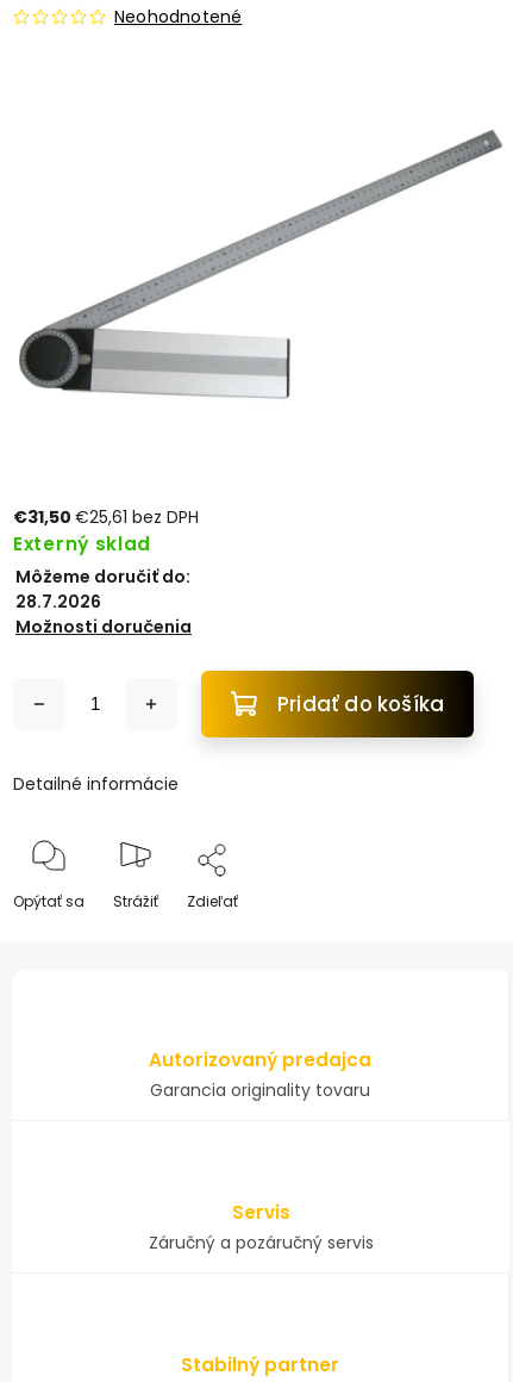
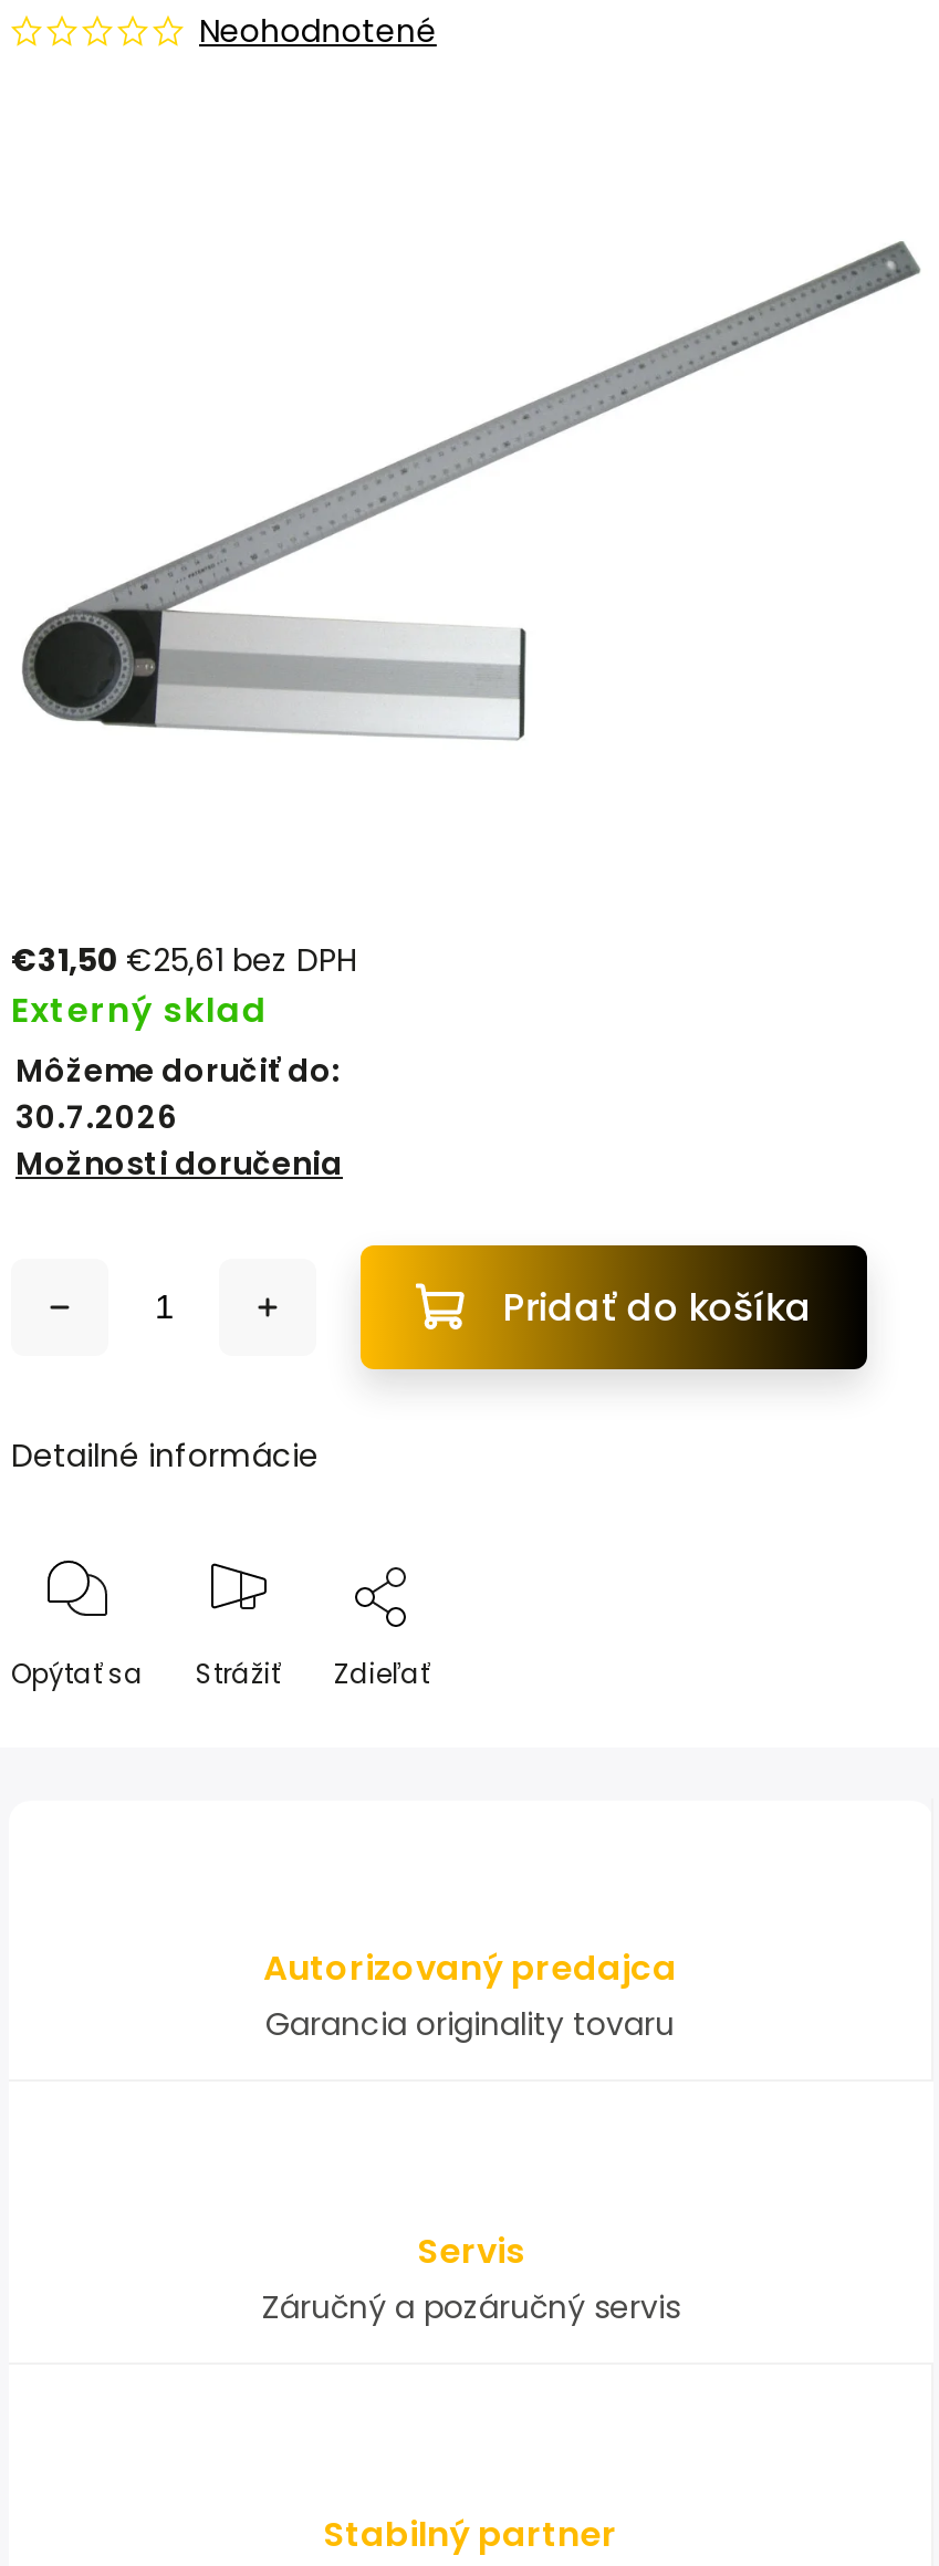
[15,590,101,614] 28.7.2026 -> [15,1095,177,1139] 30.7.2026

